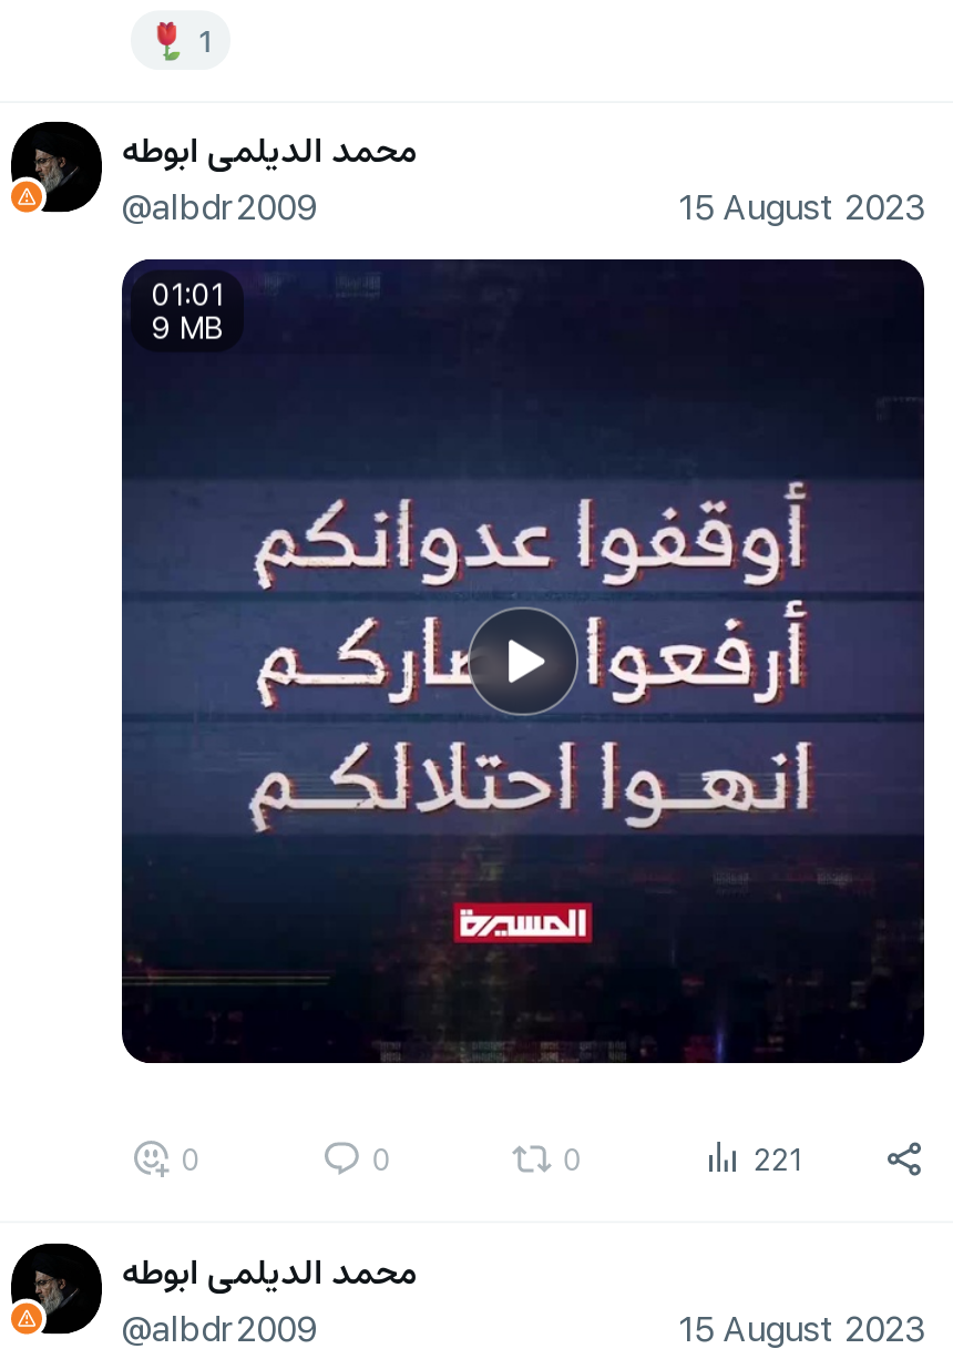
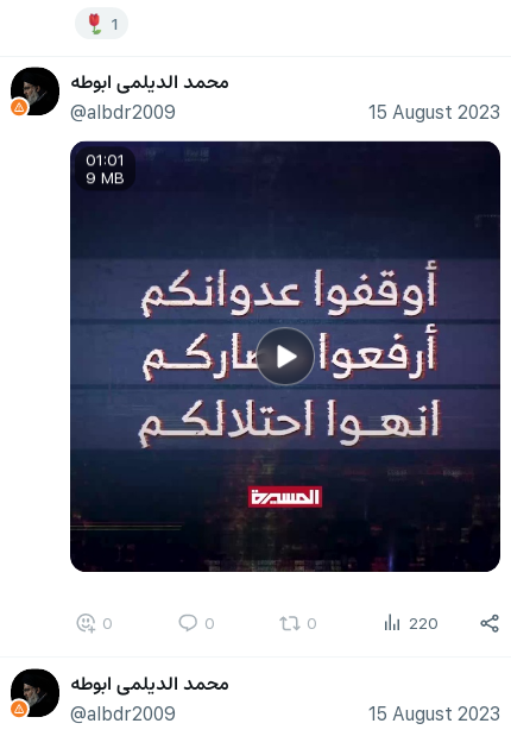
[753,1138,802,1180] 221 -> [409,612,438,635] 220

